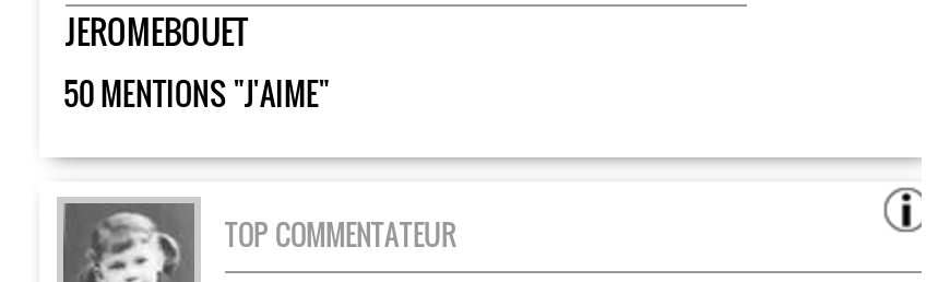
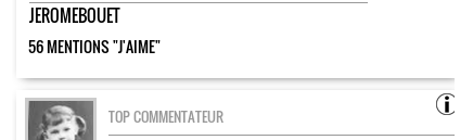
[63,69,330,115] 50 MENTIONS "J'AIME" -> [28,34,161,57] 56 MENTIONS "J'AIME"

